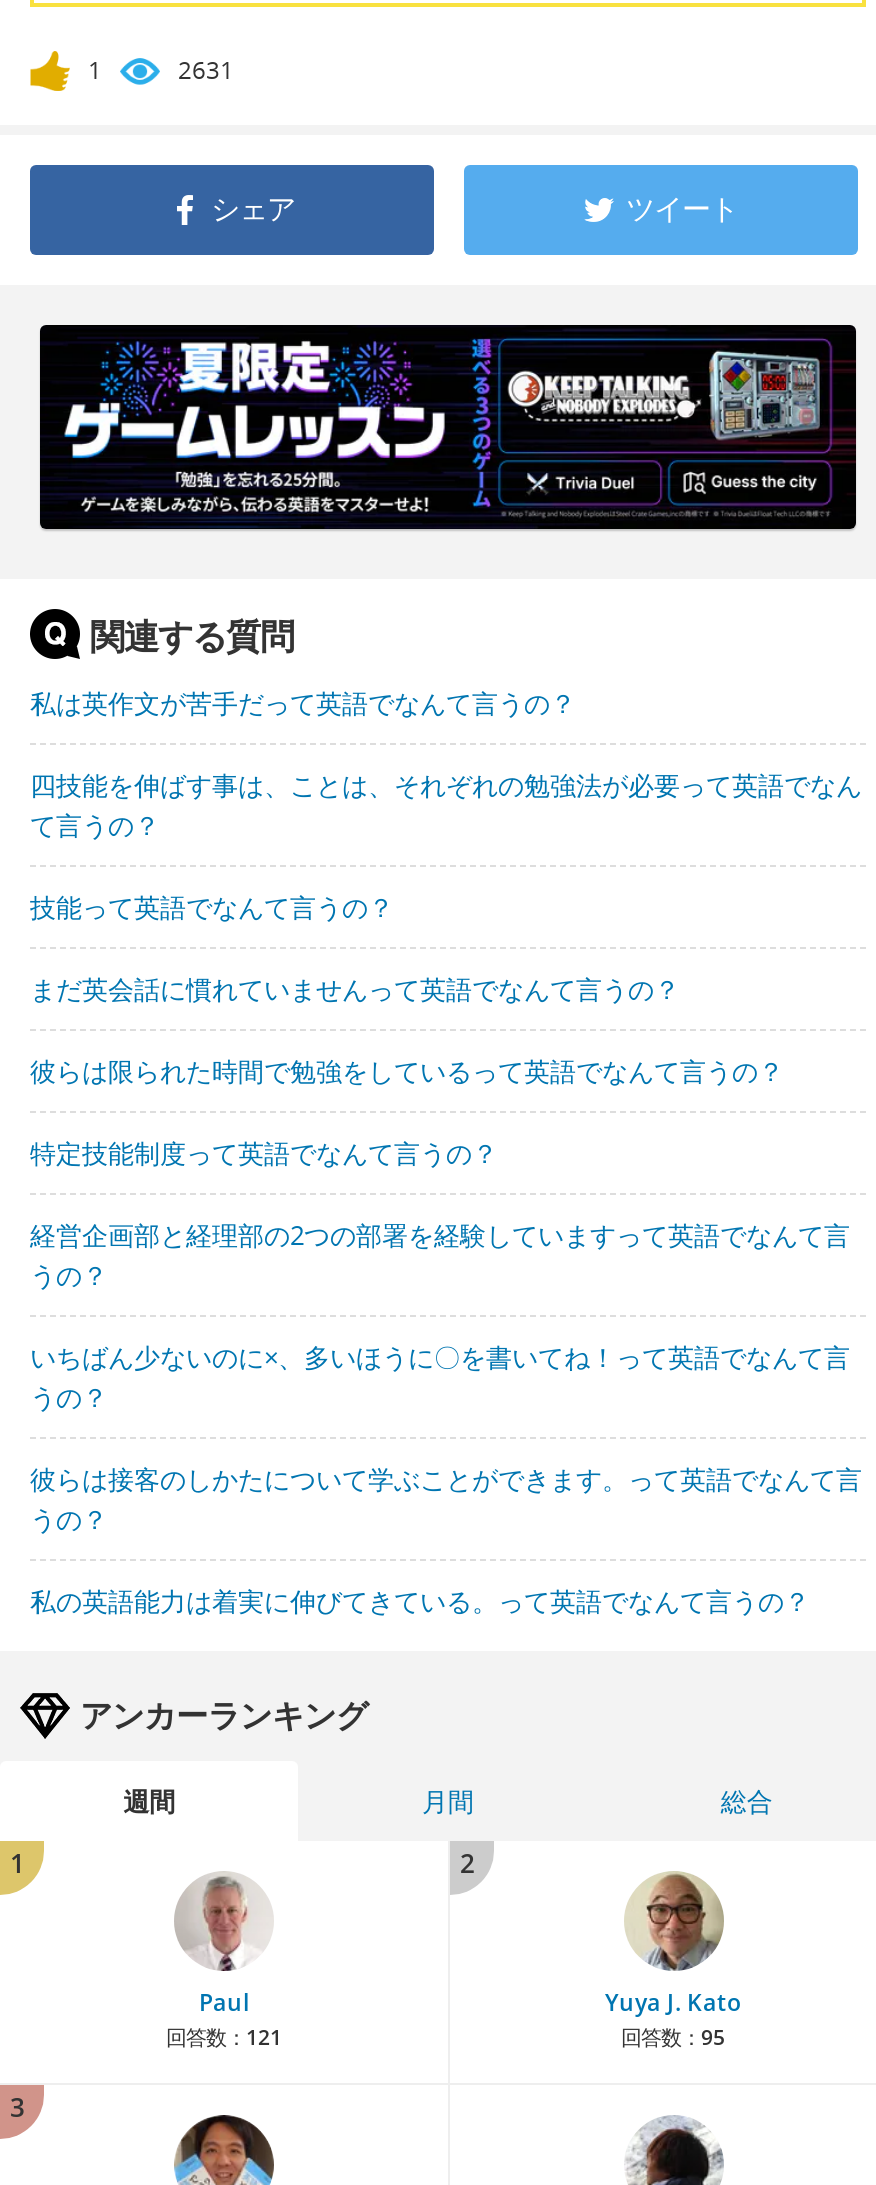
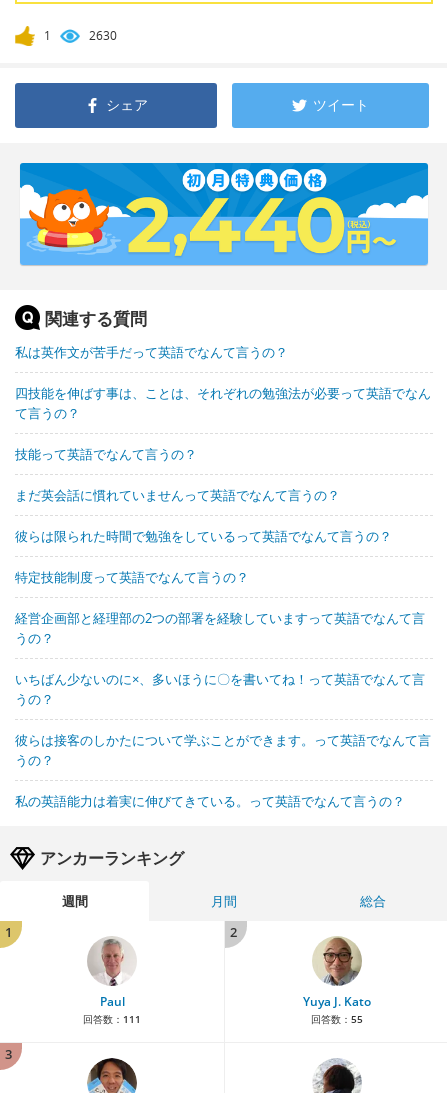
[178,54,234,88] 2631 -> [89,27,117,44] 2630
[38,323,858,531] [image] -> [19,162,429,266] [image]
[166,2024,282,2052] 回答数：121 -> [83,1012,141,1026] 回答数：111
[621,2024,725,2052] 回答数：95 -> [310,1012,362,1026] 回答数：55

